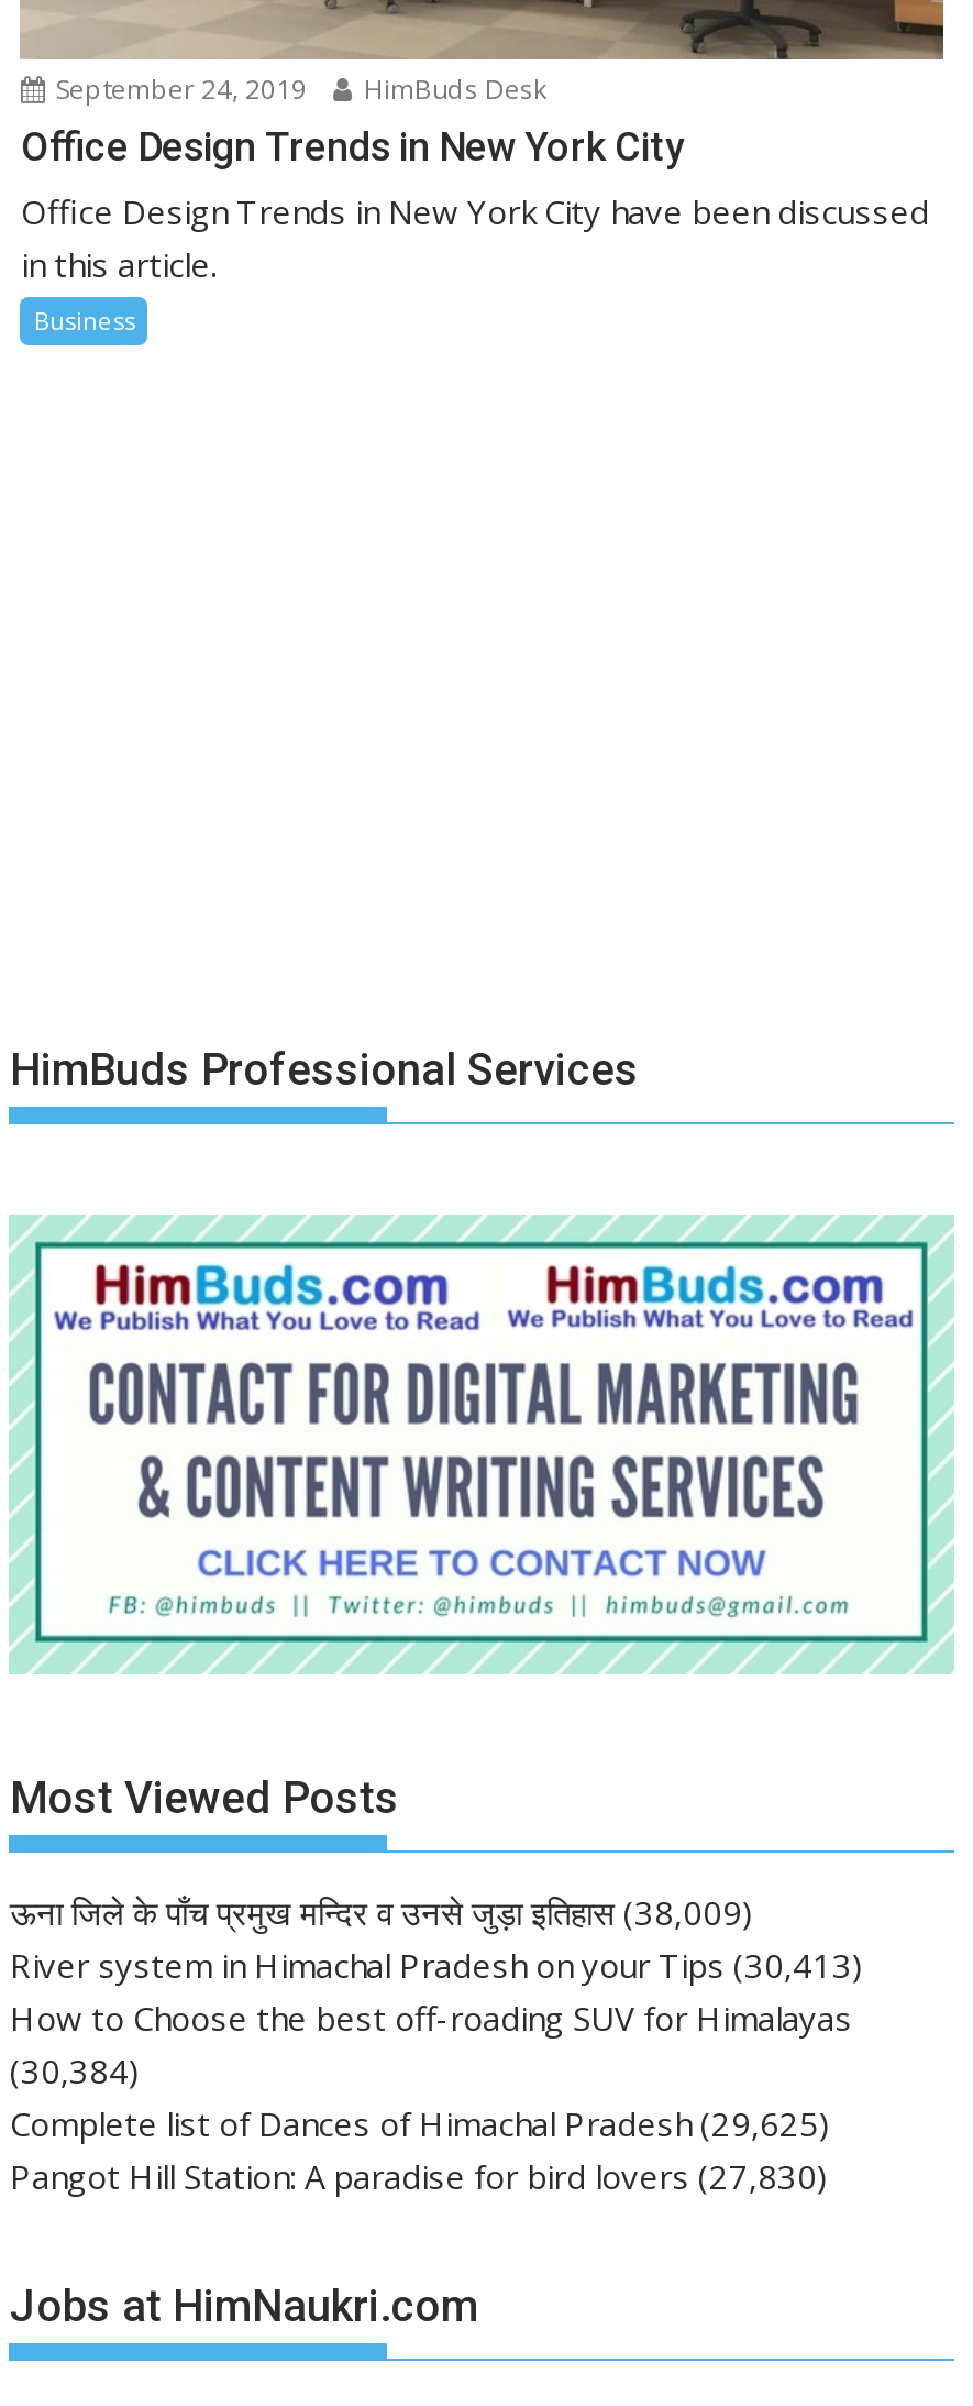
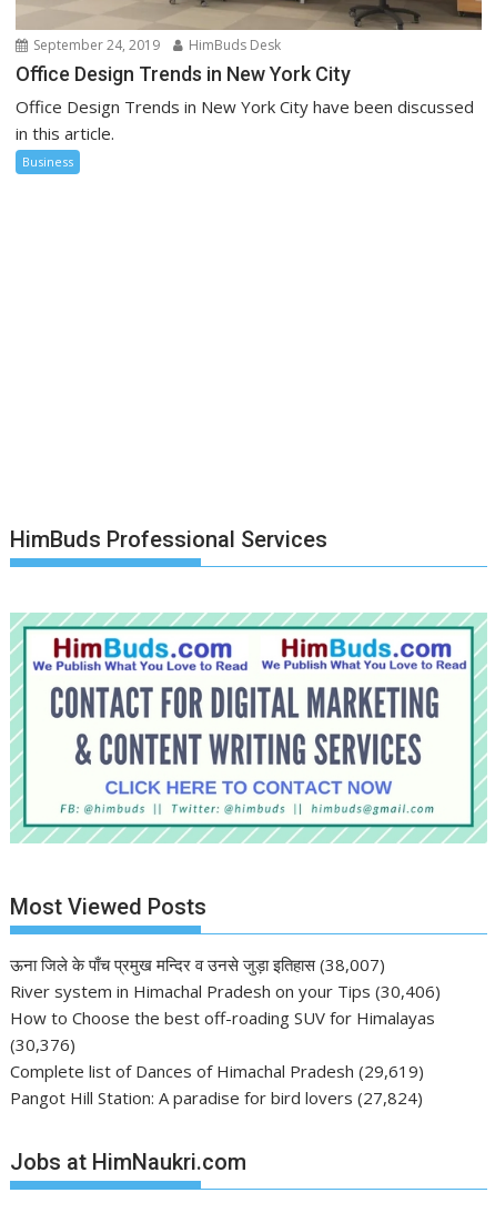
[10,1890,753,1934] ऊना जिले के पाँच प्रमुख मन्दिर व उनसे जुड़ा इतिहास (38,009) -> [11,953,386,976] ऊना जिले के पाँच प्रमुख मन्दिर व उनसे जुड़ा इतिहास (38,007)
[10,1943,863,1987] River system in Himachal Pradesh on your Tips (30,413) -> [11,980,441,1002] River system in Himachal Pradesh on your Tips (30,406)
[10,2048,140,2092] (30,384) -> [11,1033,76,1055] (30,376)
[10,2101,830,2145] Complete list of Dances of Himachal Pradesh (29,625) -> [11,1060,425,1082] Complete list of Dances of Himachal Pradesh (29,619)
[10,2154,828,2198] Pangot Hill Station: A paradise for bird lovers (27,830) -> [11,1086,423,1109] Pangot Hill Station: A paradise for bird lovers (27,824)

